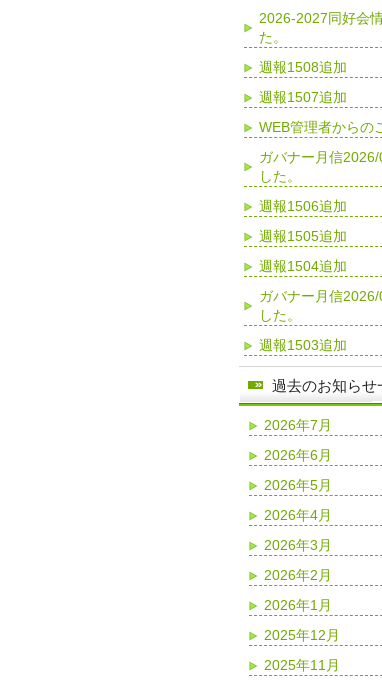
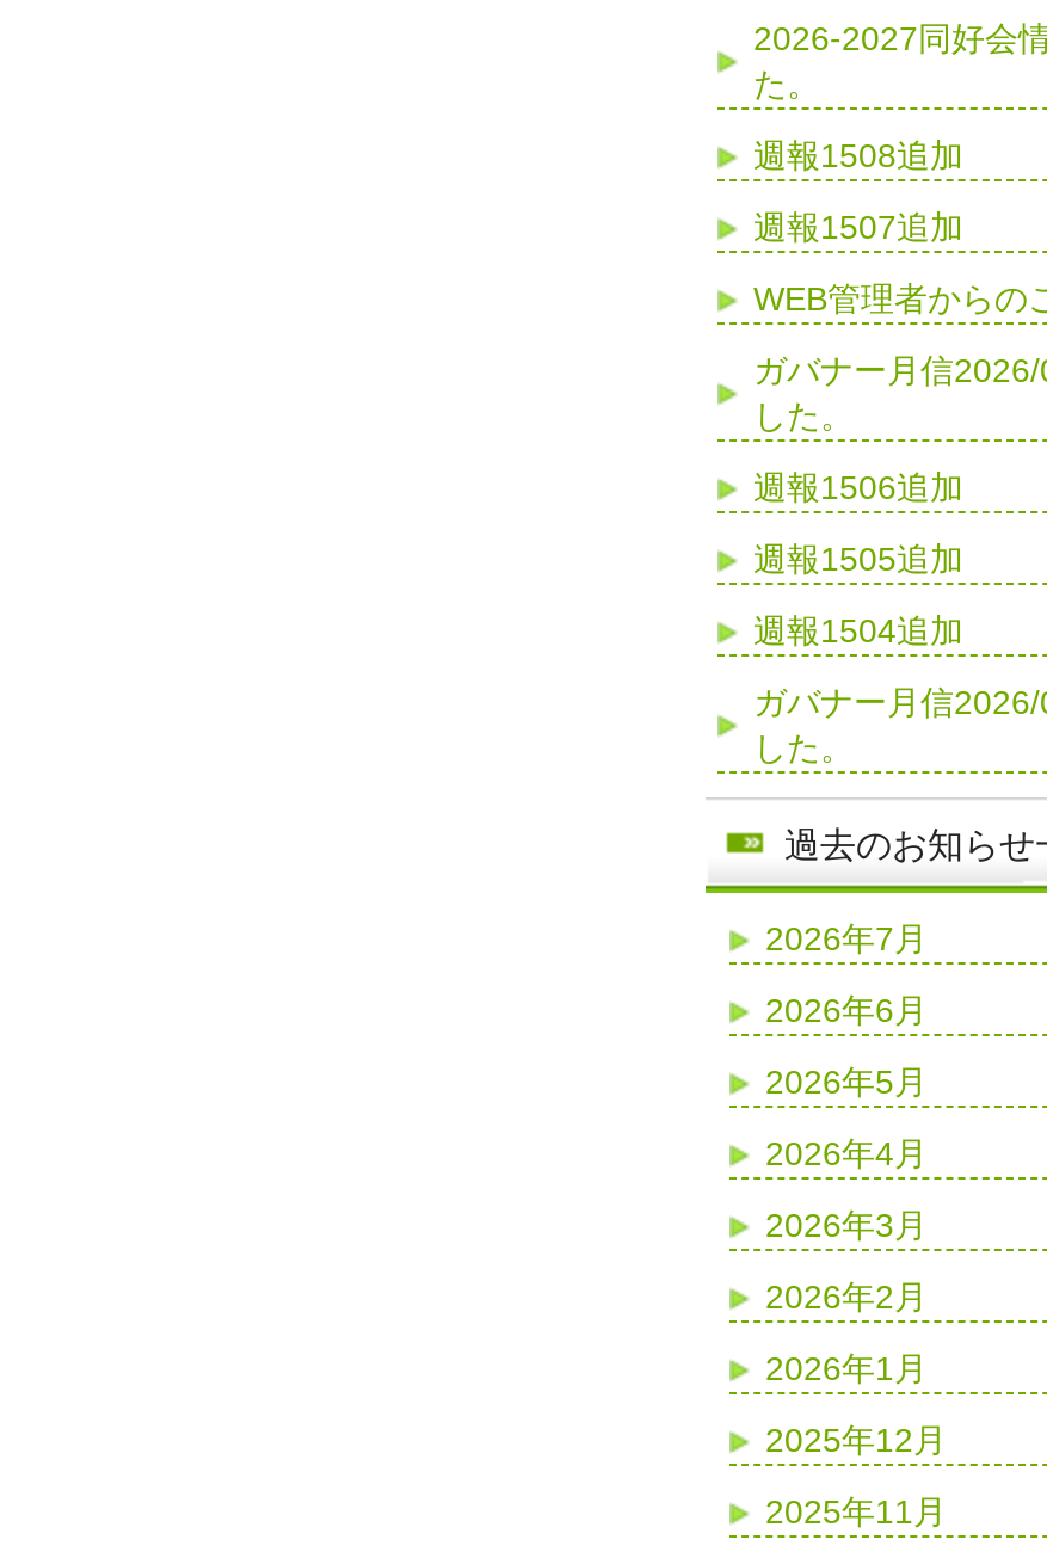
[259,337,347,353] 週報1503追加 -> none

